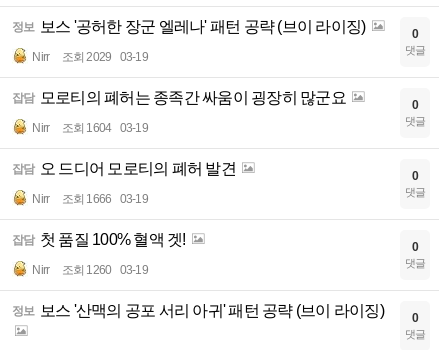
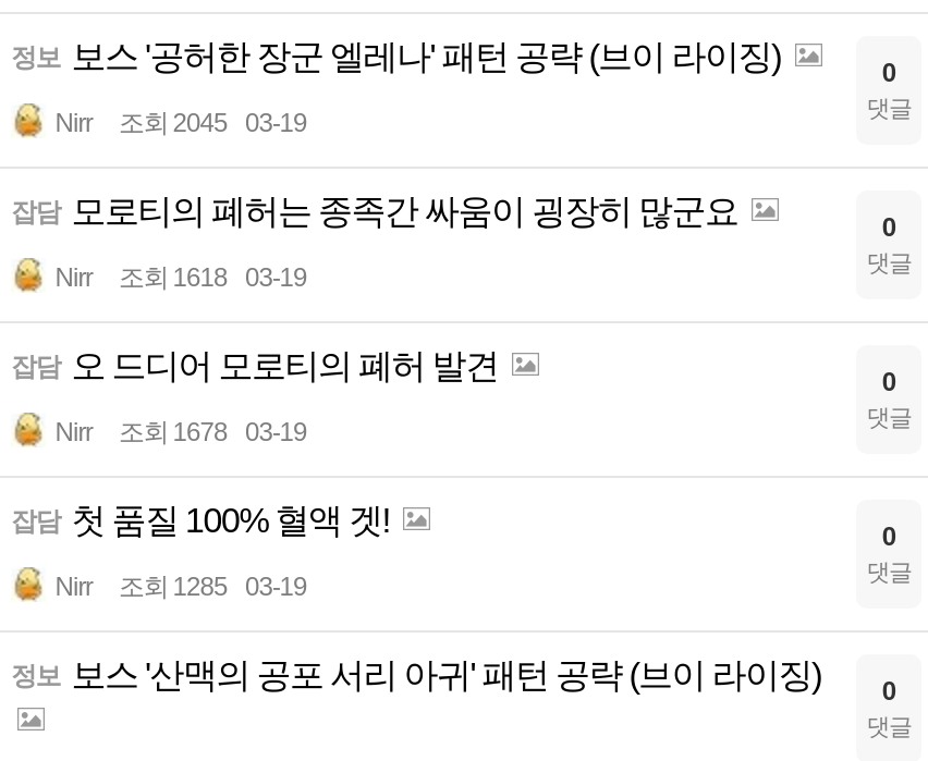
[32,50,148,64] Nirr 조회 2029 03-19 -> [55,108,307,138] Nirr 조회 2045 03-19
[32,121,148,135] Nirr 조회 1604 03-19 -> [55,262,307,293] Nirr 조회 1618 03-19
[32,192,148,206] Nirr 조회 1666 03-19 -> [55,417,307,447] Nirr 조회 1678 03-19
[32,263,148,277] Nirr 조회 1260 03-19 -> [55,571,307,602] Nirr 조회 1285 03-19

